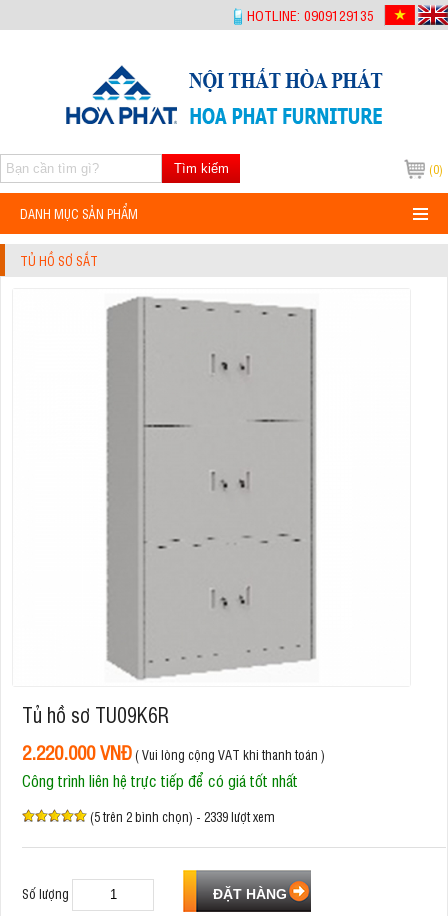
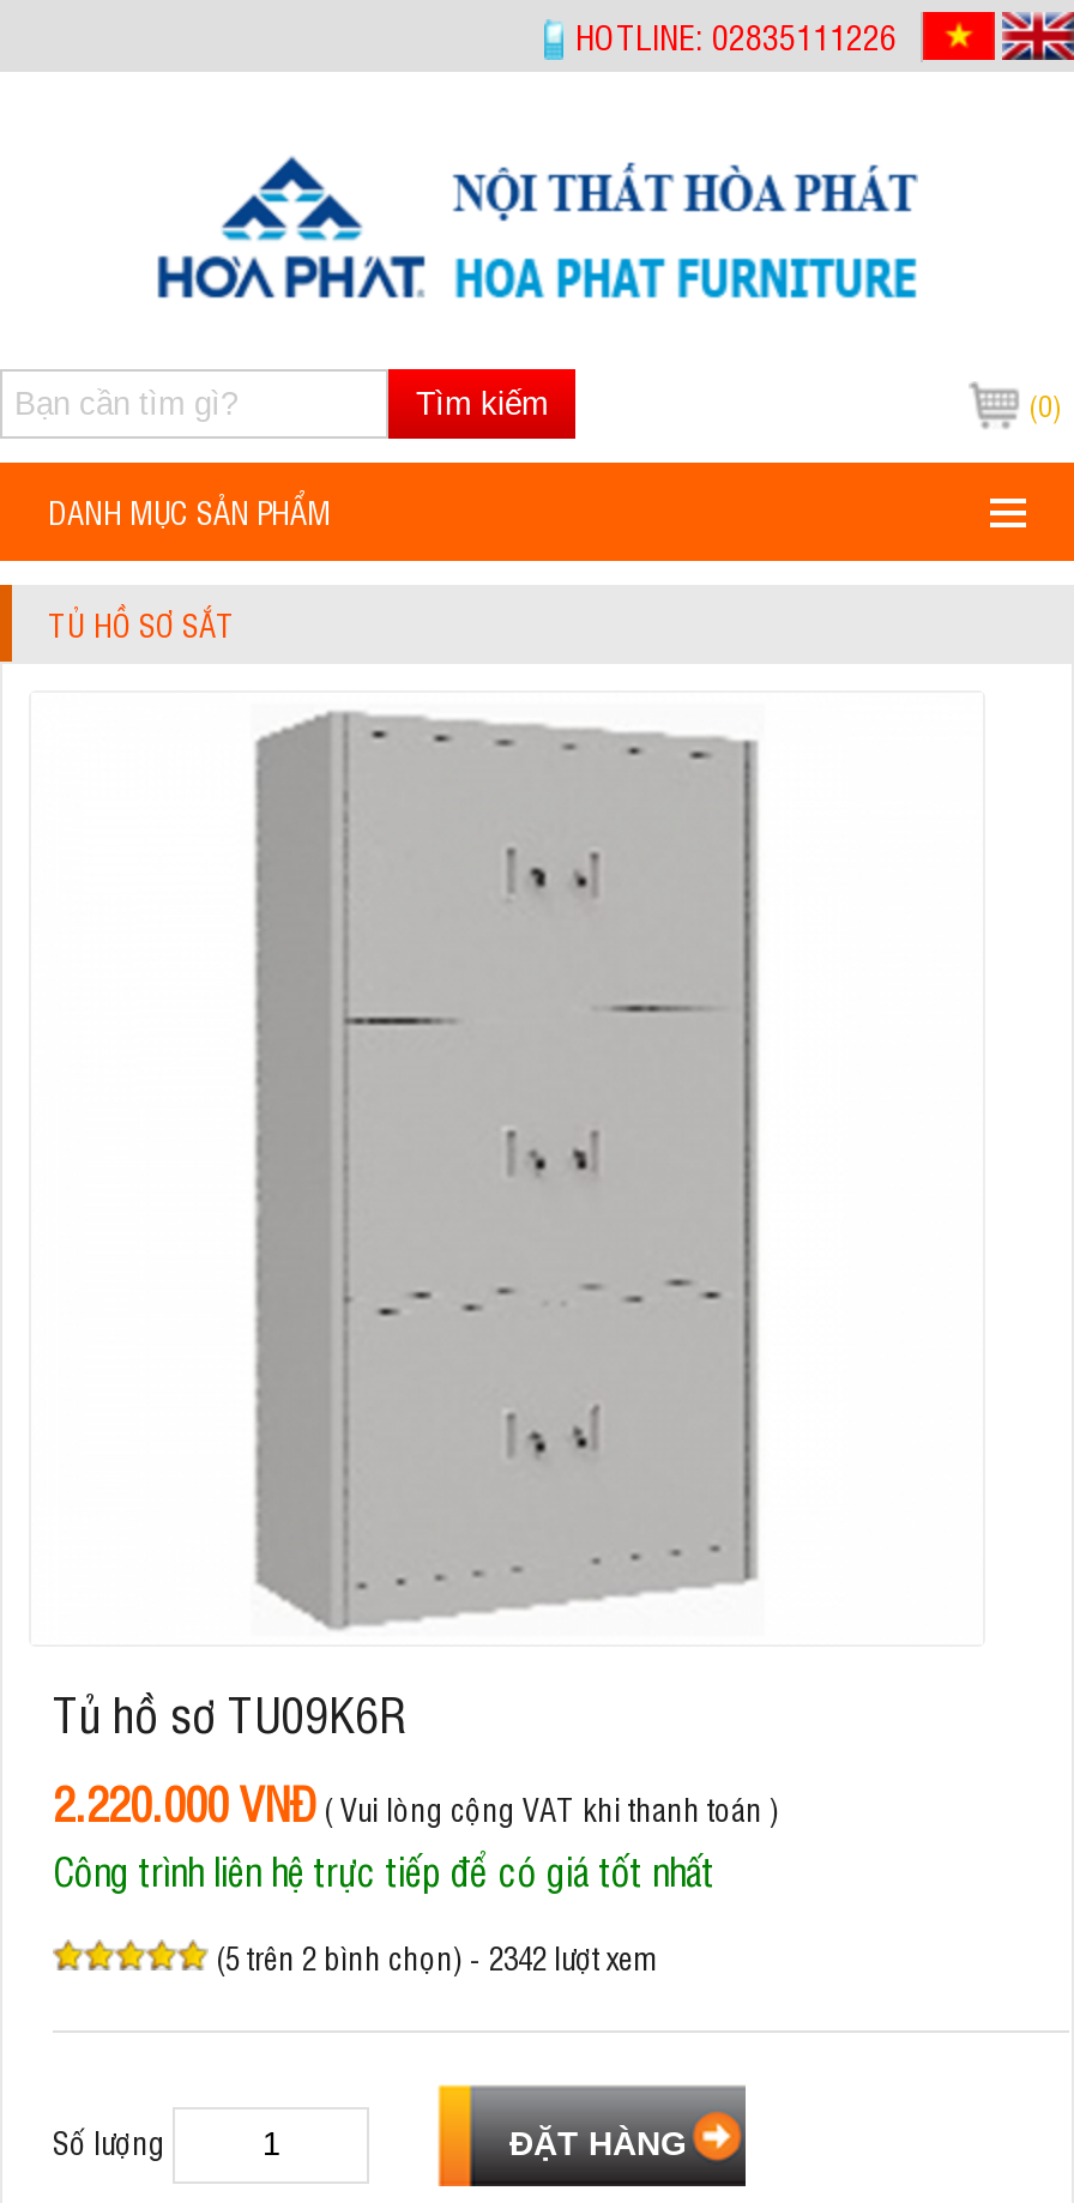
[247,5,374,24] HOTLINE: 0909129135 -> [575,12,897,58] HOTLINE: 02835111226
[90,808,275,825] (5 trên 2 bình chọn) - 2339 lượt xem -> [216,1937,659,1978] (5 trên 2 bình chọn) - 2342 lượt xem

